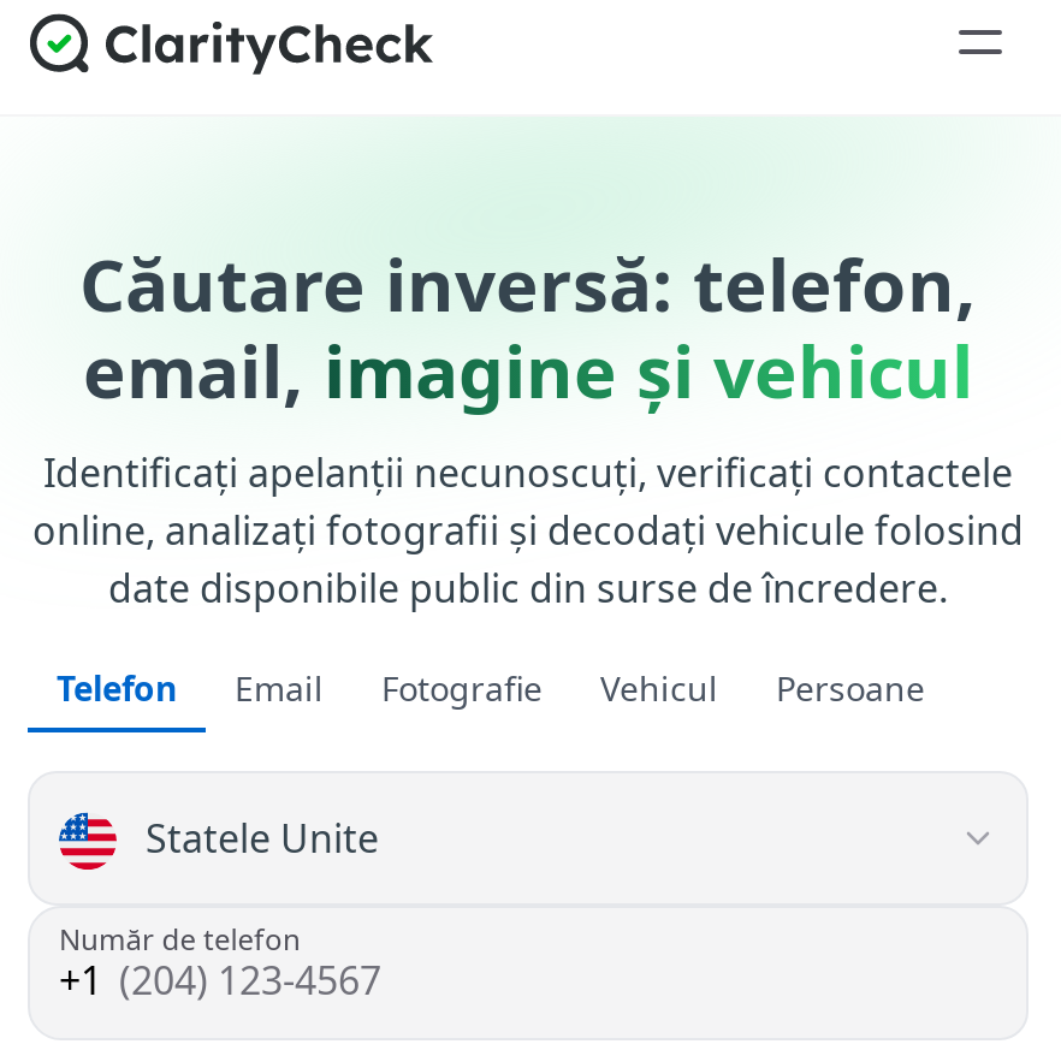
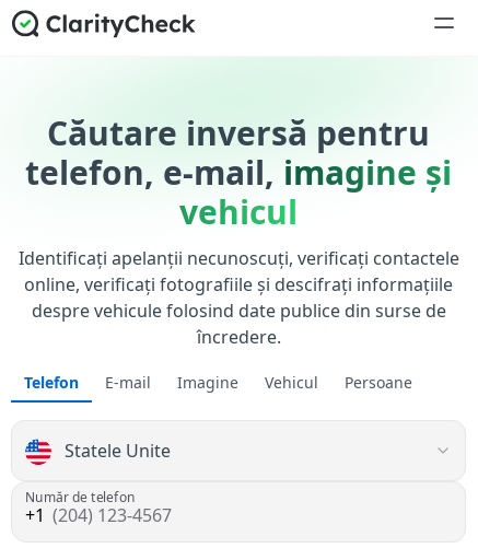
[79,235,977,420] Căutare inversă: telefon, | email, imagine și vehicul -> [25,110,452,234] Căutare inversă pentru | telefon, e-mail, imagine și | vehicul
[32,504,1024,615] online, analizați fotografii și decodați vehicule folosind | date disponibile public din surse de încredere. -> [24,272,453,349] online, verificați fotografiile și descifrați informațiile | despre vehicule folosind date publice din surse de | încredere.
[235,665,543,711] Email | Fotografie -> [105,372,238,393] E-mail | Imagine

